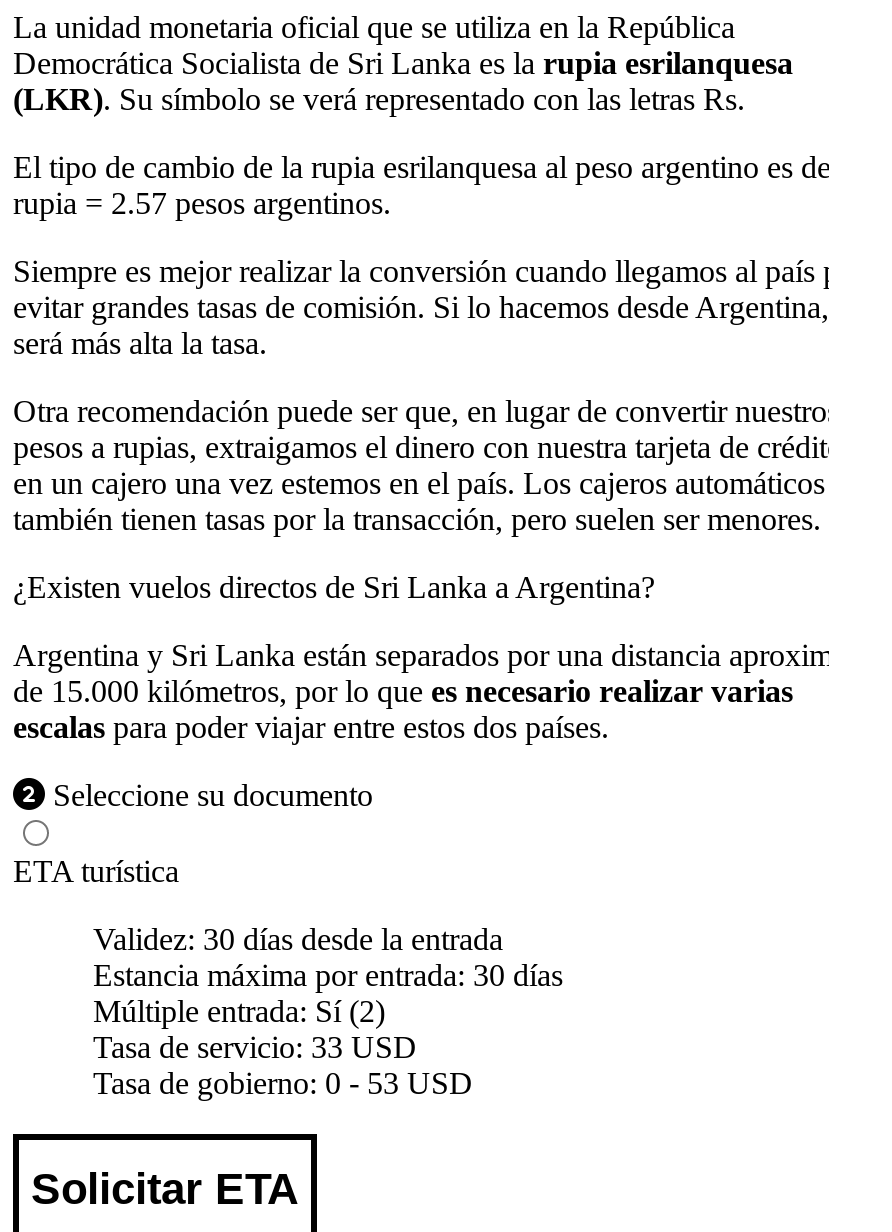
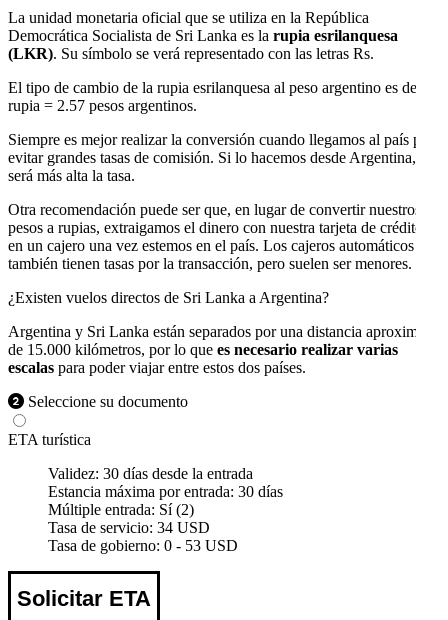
[93,1031,417,1065] Tasa de servicio: 33 USD -> [48,519,210,536] Tasa de servicio: 34 USD

